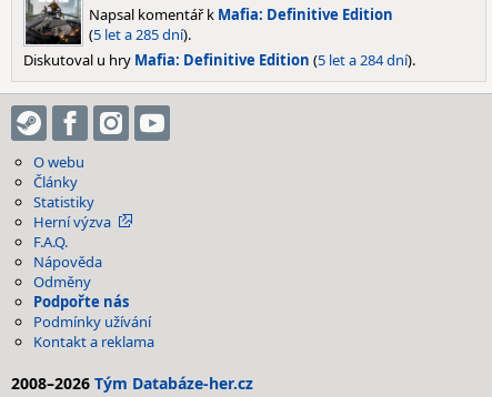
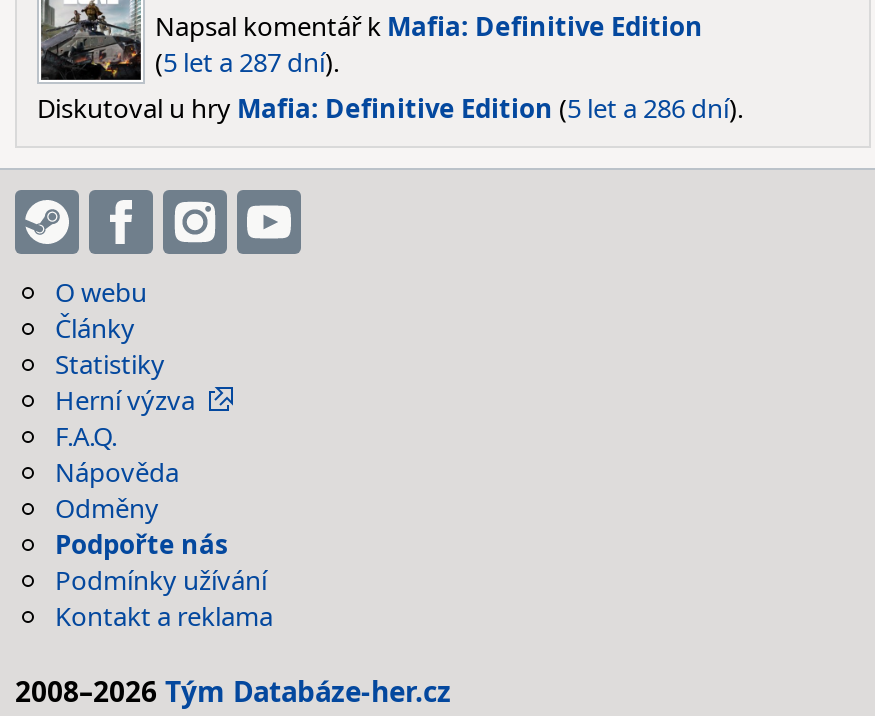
[89,24,191,44] (5 let a 285 dní). -> [155,44,339,80] (5 let a 287 dní).
[23,50,415,70] Diskutoval u hry Mafia: Definitive Edition (5 let a 284 dní). -> [37,90,743,126] Diskutoval u hry Mafia: Definitive Edition (5 let a 286 dní).

